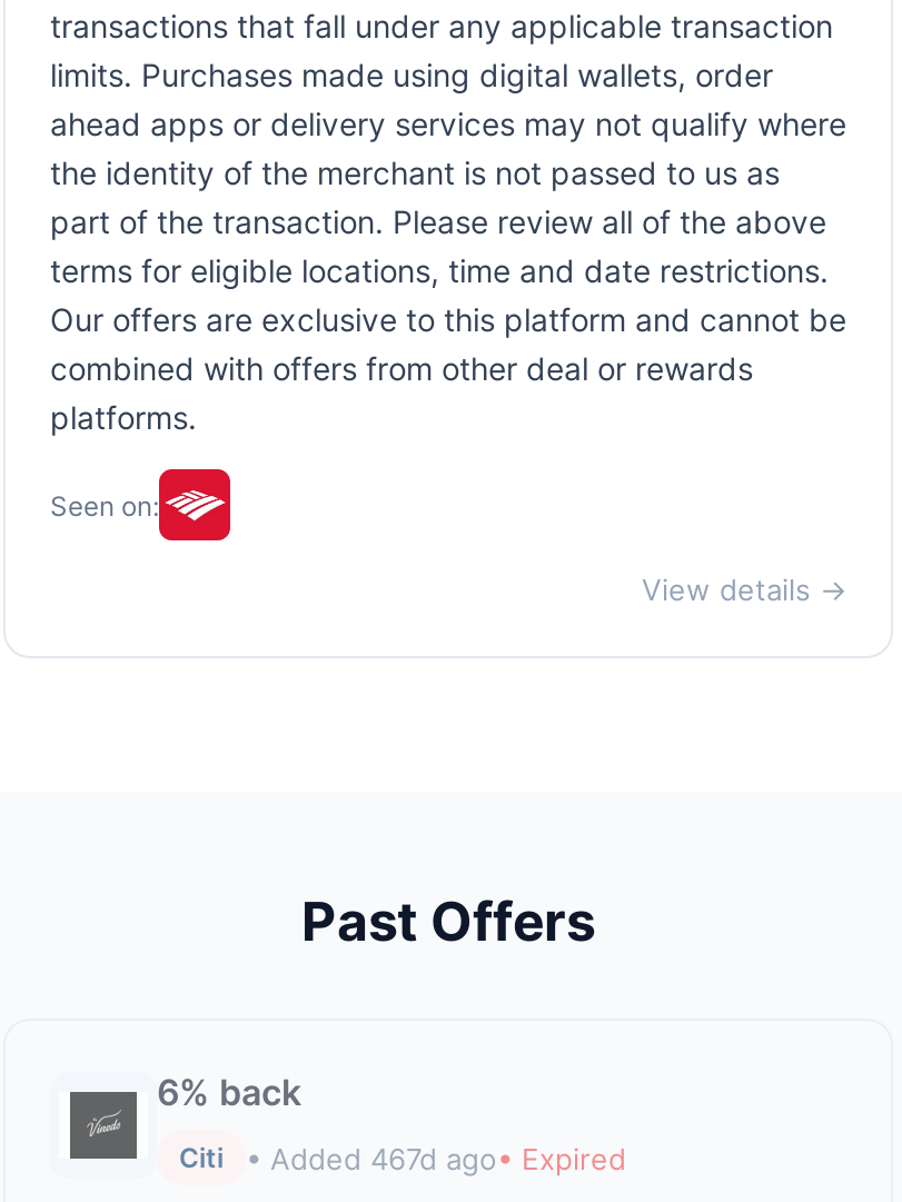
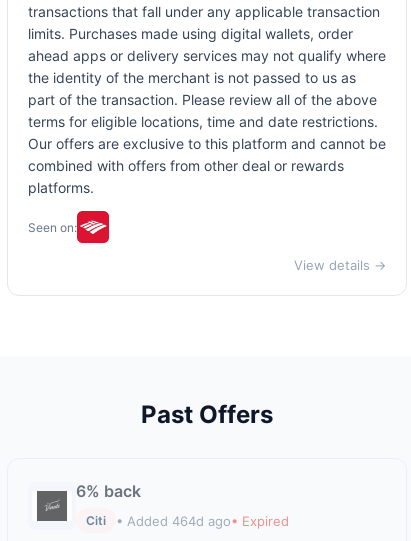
[246,1140,626,1175] • Added 467d ago• Expired -> [116,512,289,528] • Added 464d ago• Expired

